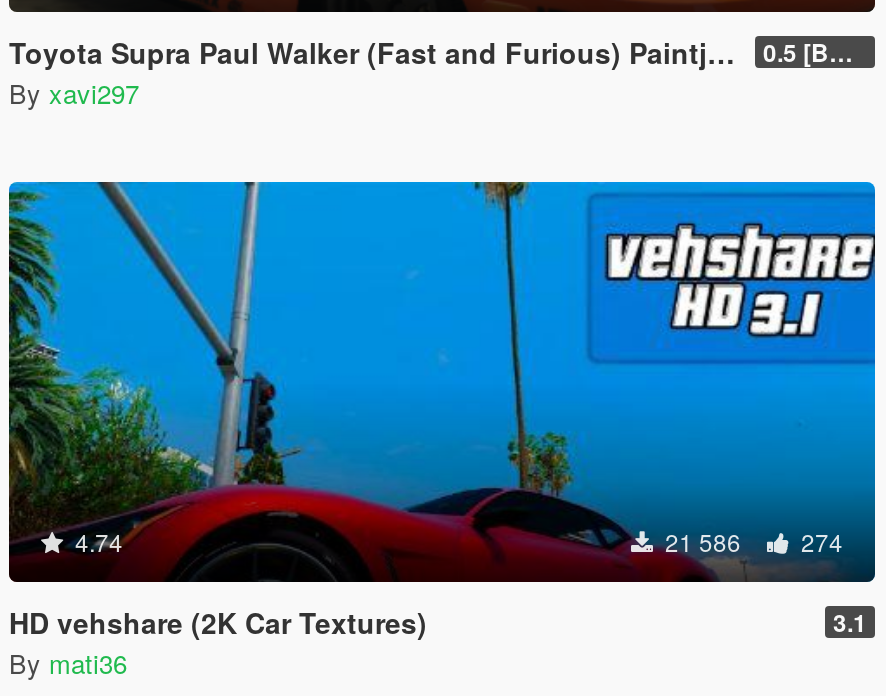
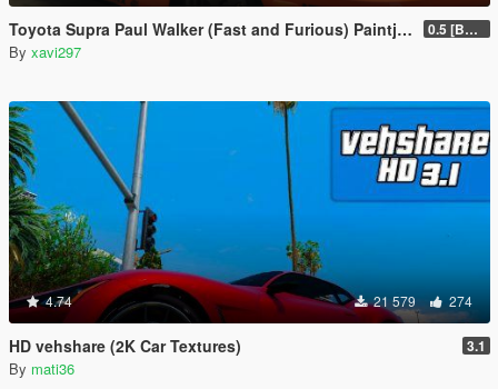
[659,524,843,558] 21 586 274 -> [370,291,472,310] 21 579 274

